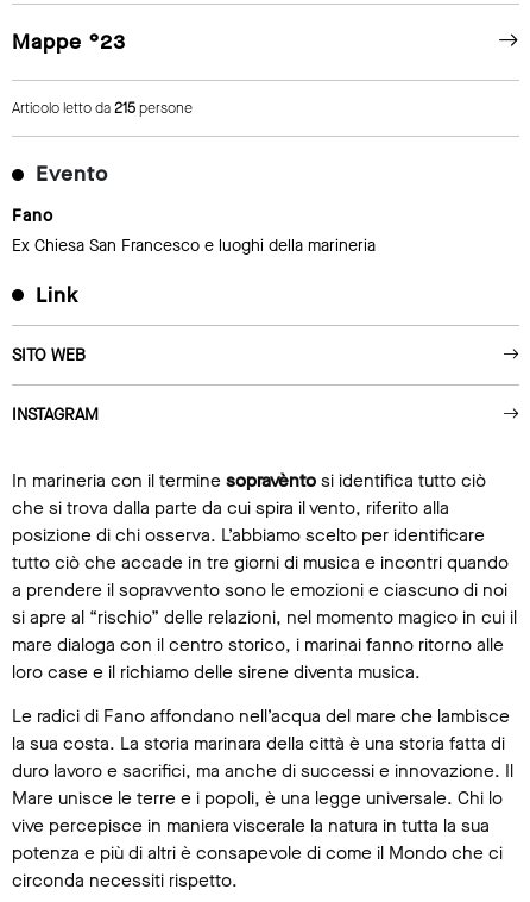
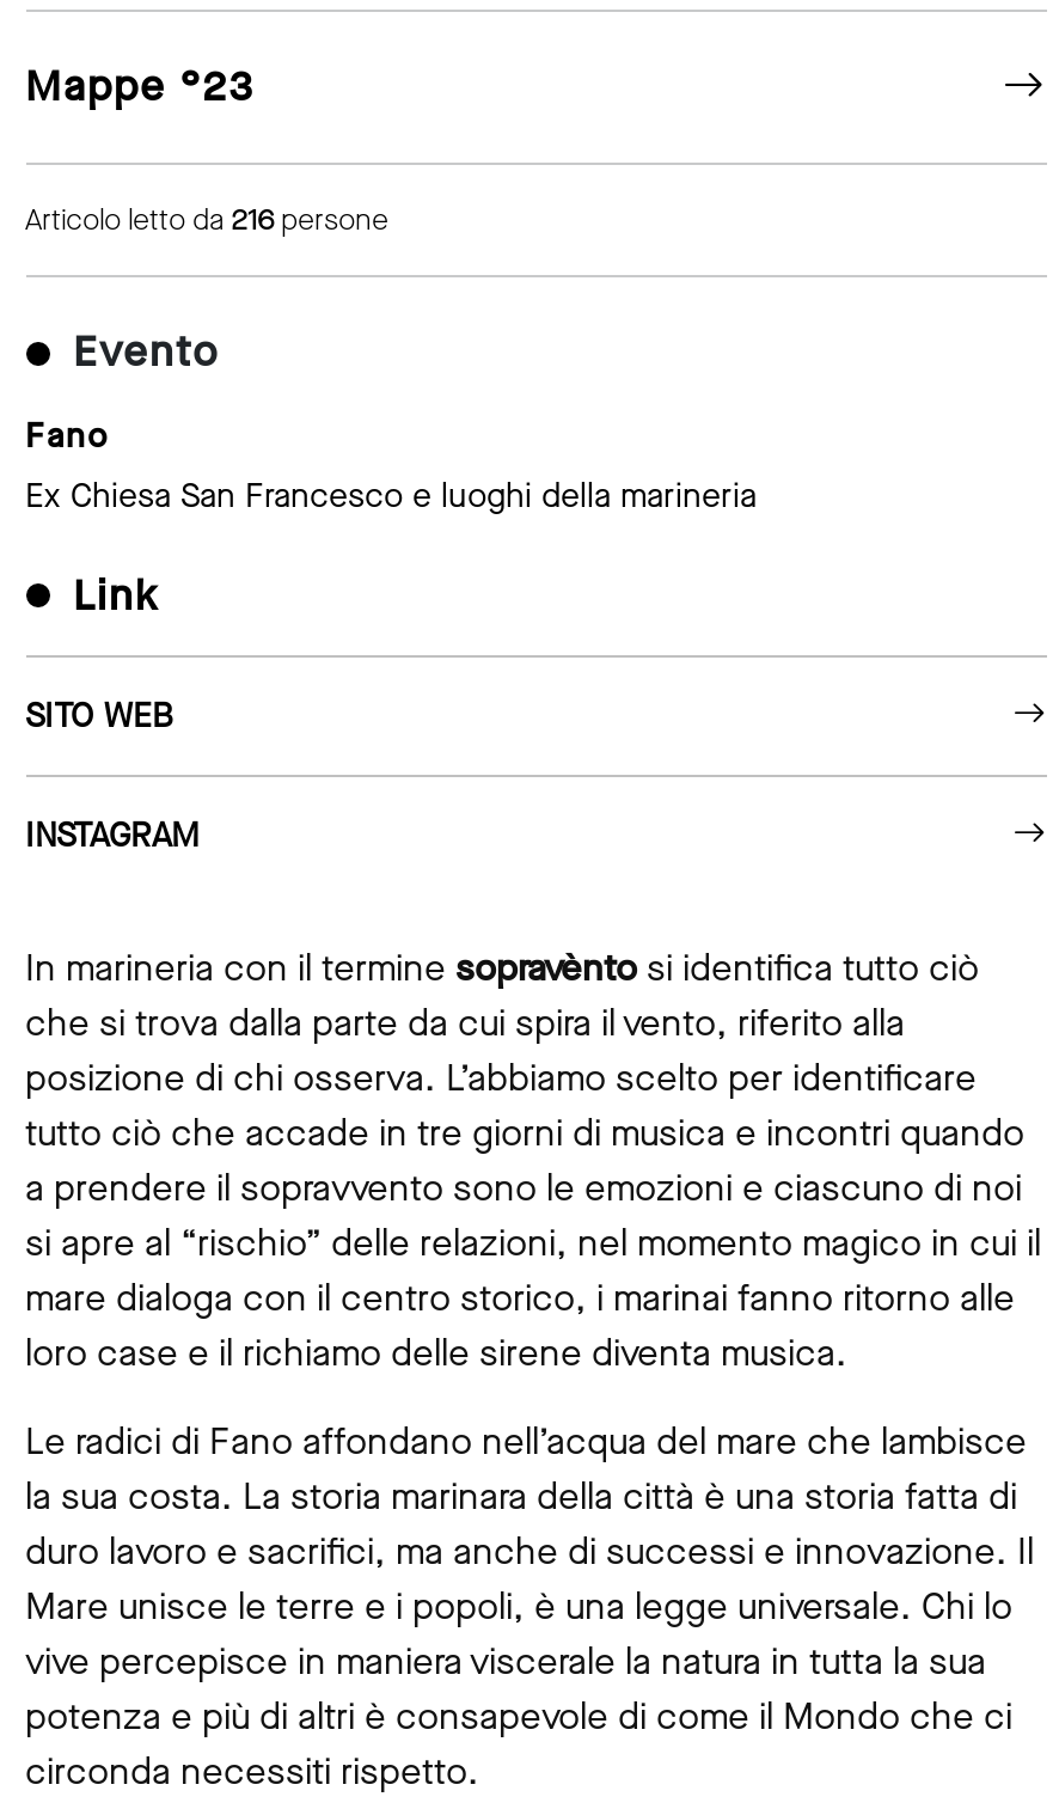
[11,99,192,118] Articolo letto da 215 persone -> [25,201,388,239] Articolo letto da 216 persone

